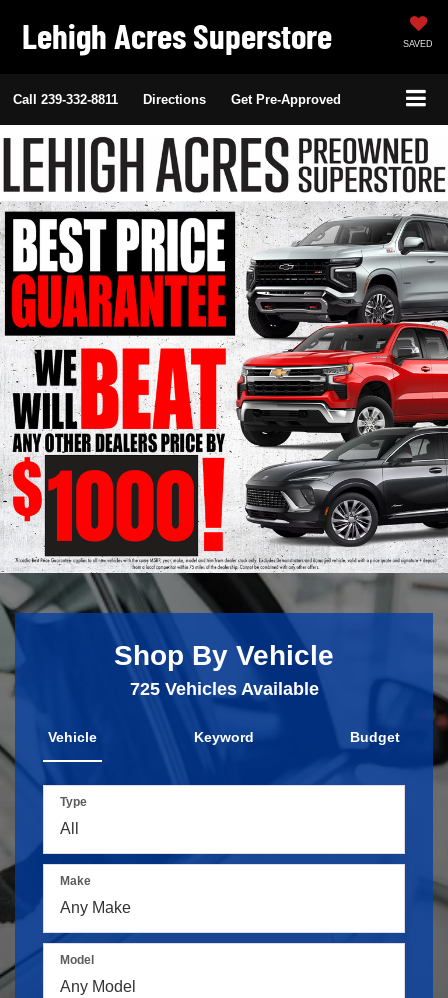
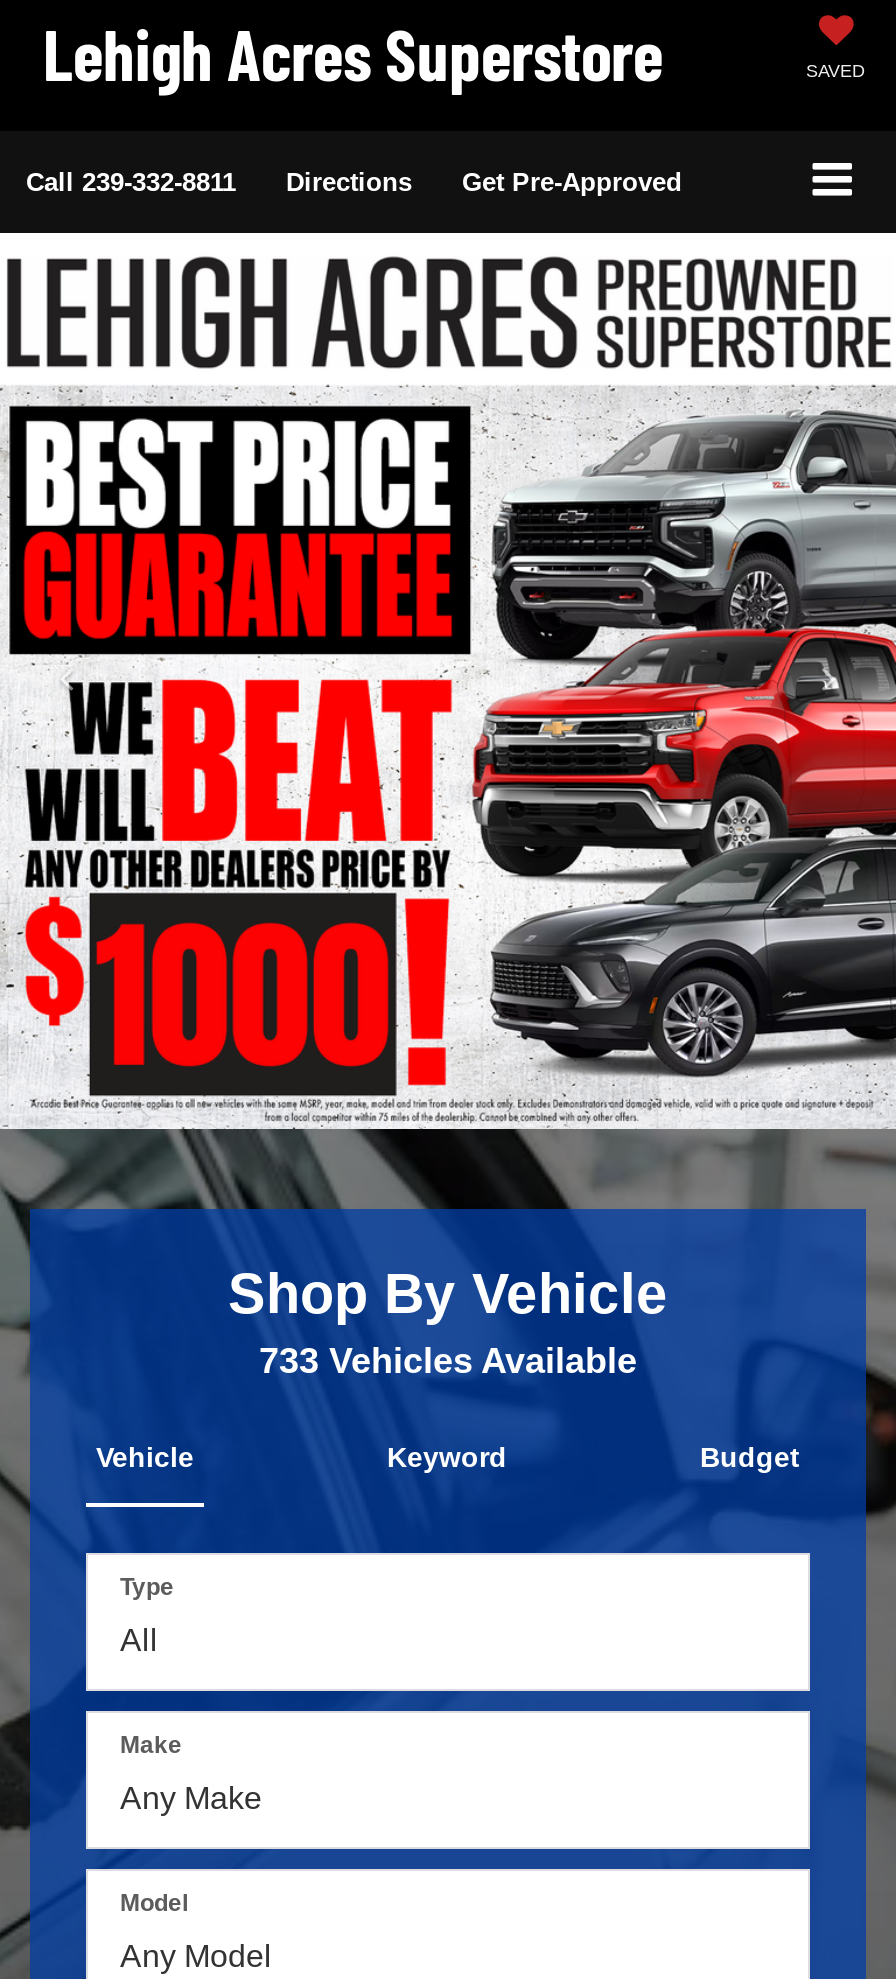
[129,679,318,699] 725 Vehicles Available -> [259,1340,637,1380] 733 Vehicles Available

